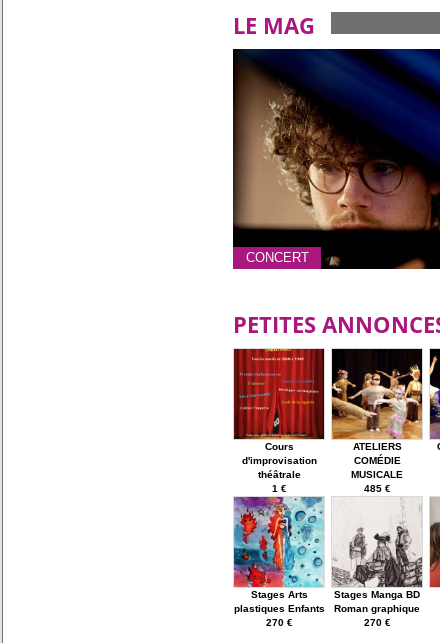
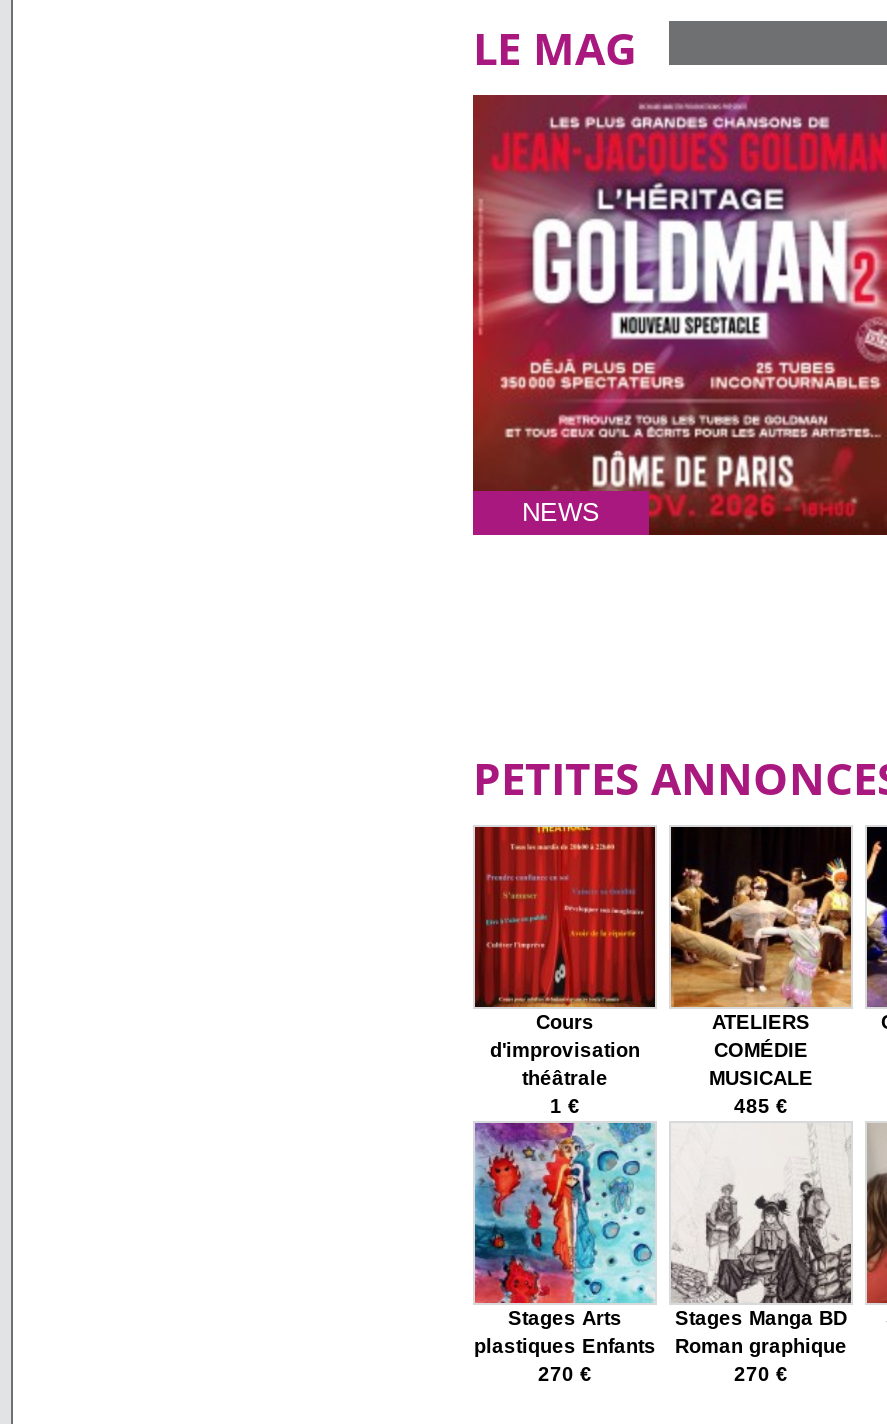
[232,48,437,270] [image] | CONCERT -> [471,93,881,537] [image] | NEWS

